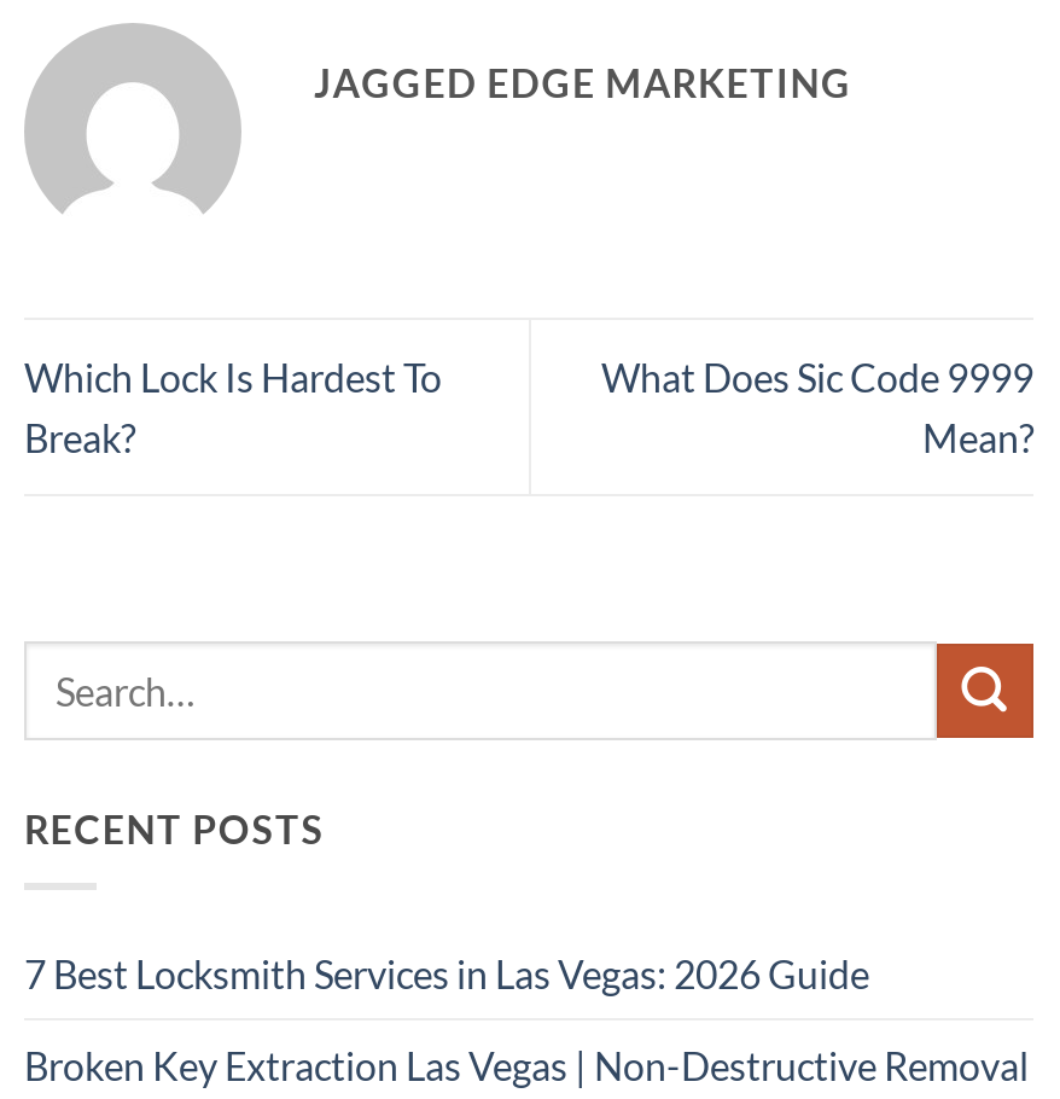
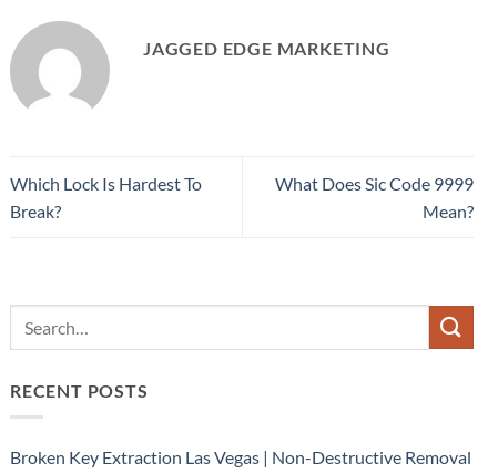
[24,950,869,996] 7 Best Locksmith Services in Las Vegas: 2026 Guide -> none

